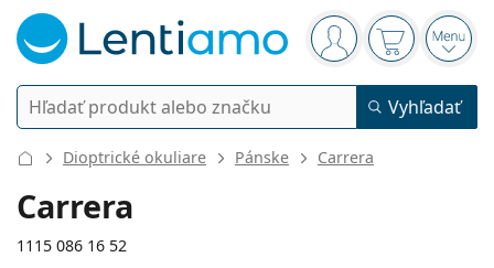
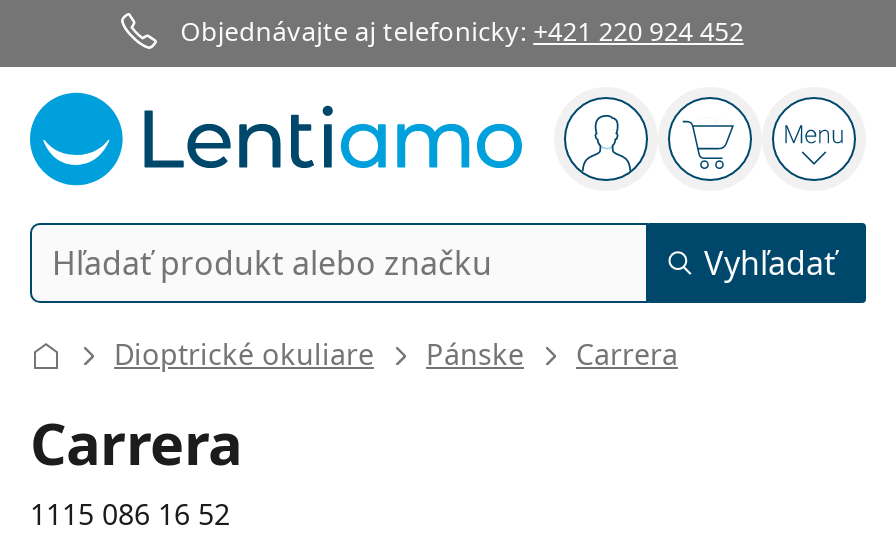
none -> [180,13,744,49] Objednávajte aj telefonicky: +421 220 924 452

